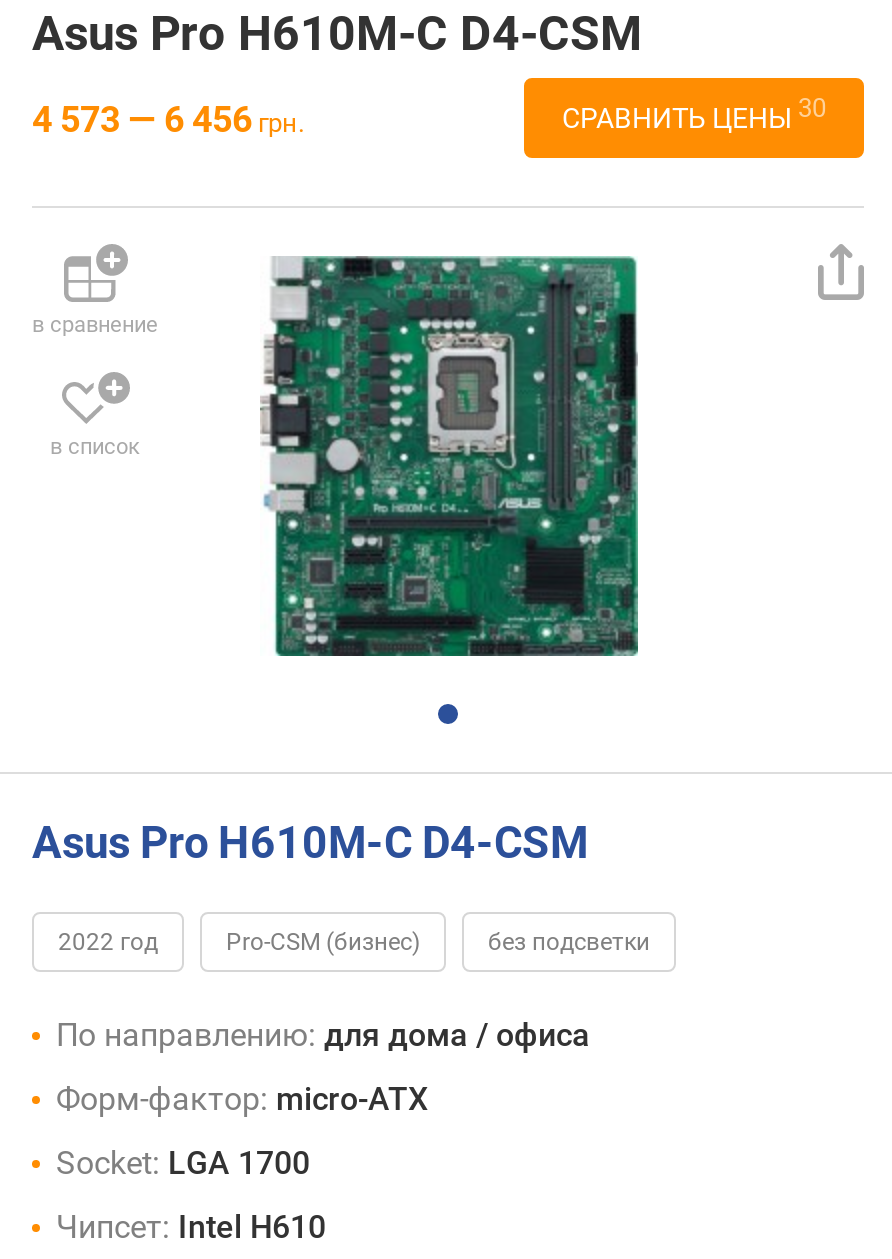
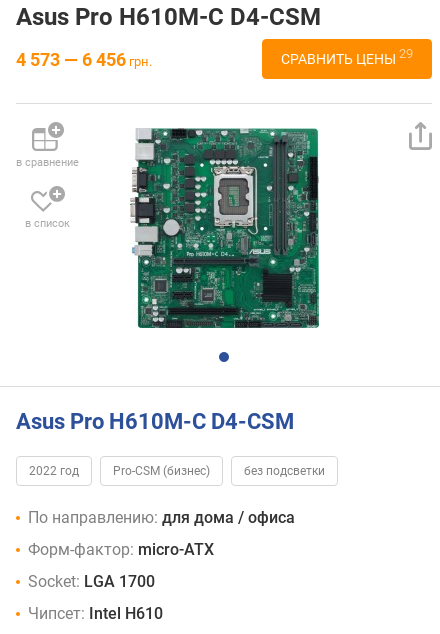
[562,93,826,134] СРАВНИТЬ ЦЕНЫ 30 -> [281,46,413,67] СРАВНИТЬ ЦЕНЫ 29

